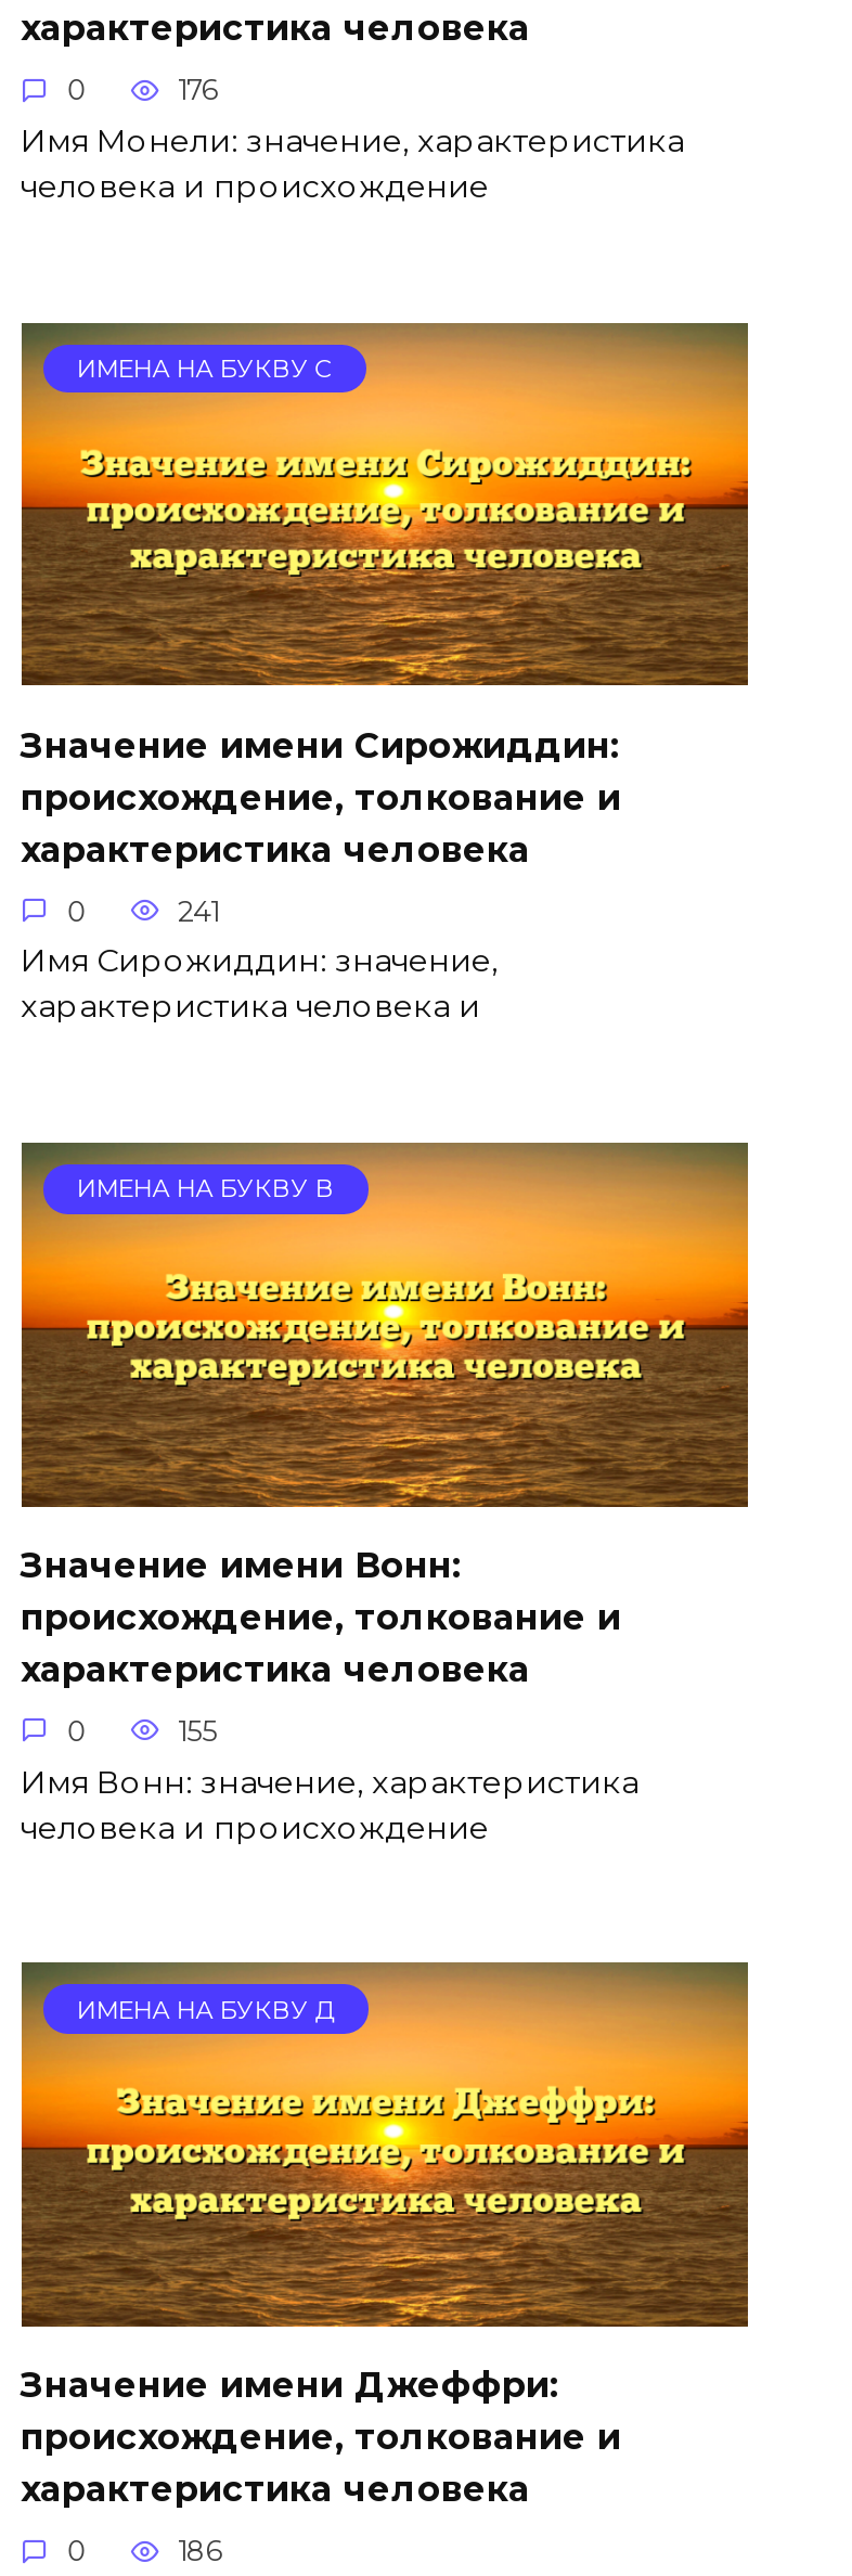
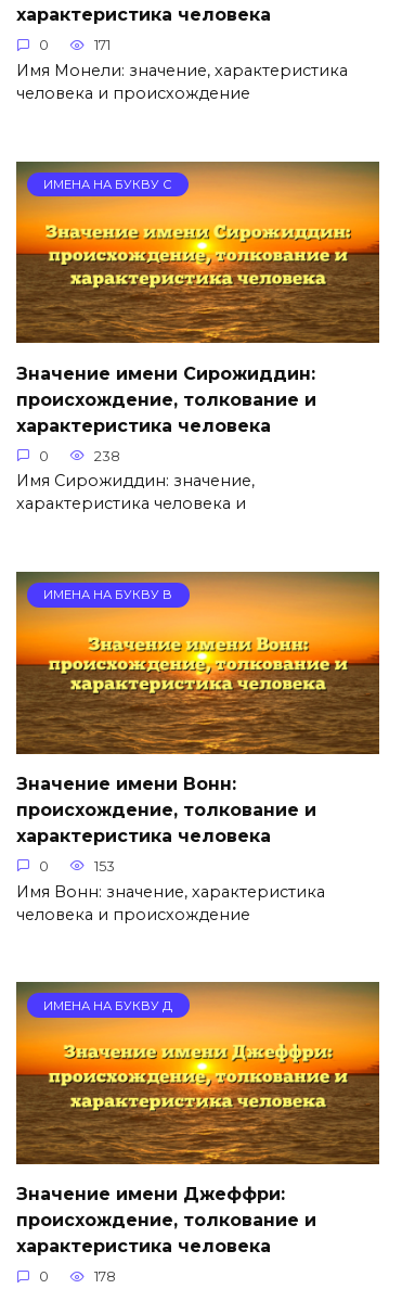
[178,75,219,107] 176 -> [94,37,111,54] 171
[178,895,219,927] 241 -> [94,448,120,464] 238
[178,1715,217,1747] 155 -> [94,858,115,874] 153
[178,2535,223,2568] 186 -> [94,1268,116,1285] 178

